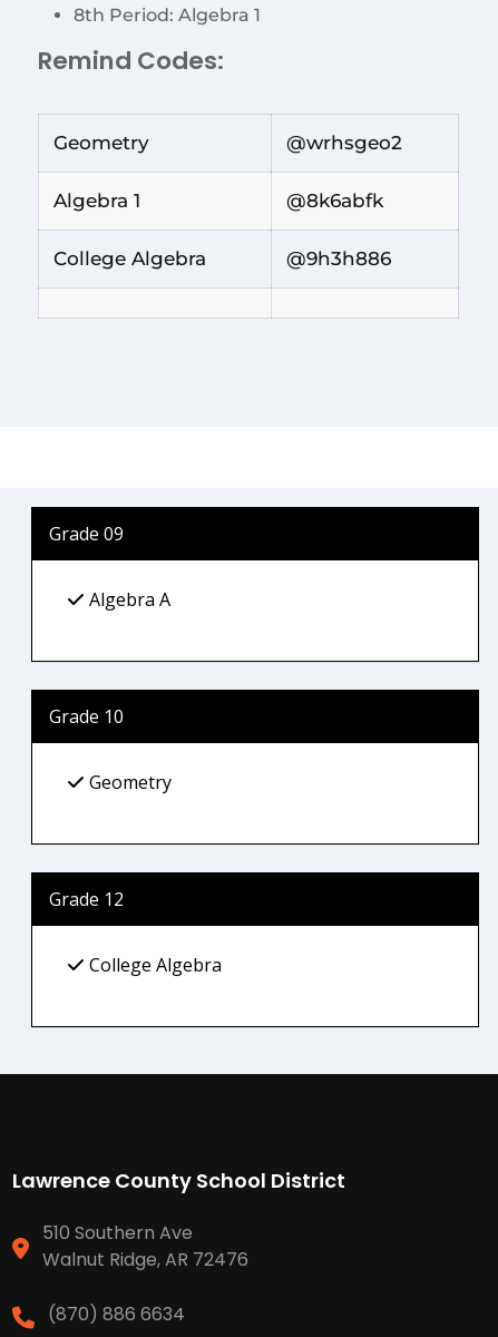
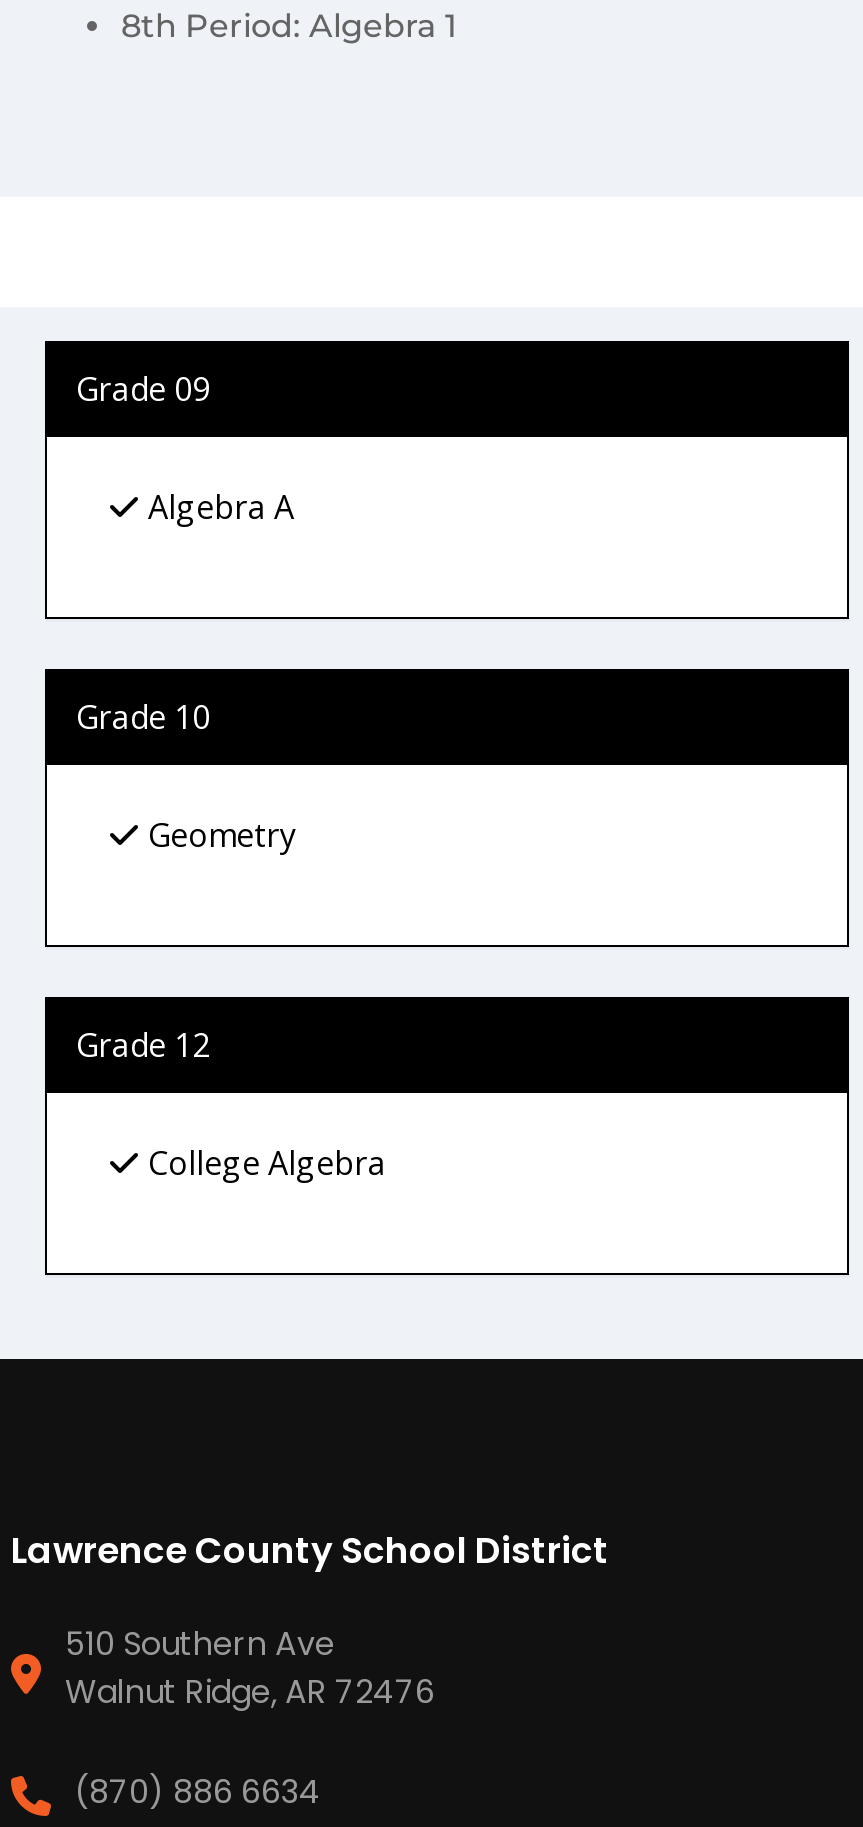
[38,43,402,269] Remind Codes: | Geometry | @wrhsgeo2 | Algebra 1 | @8k6abfk | College Algebra | @9h3h886 -> none

